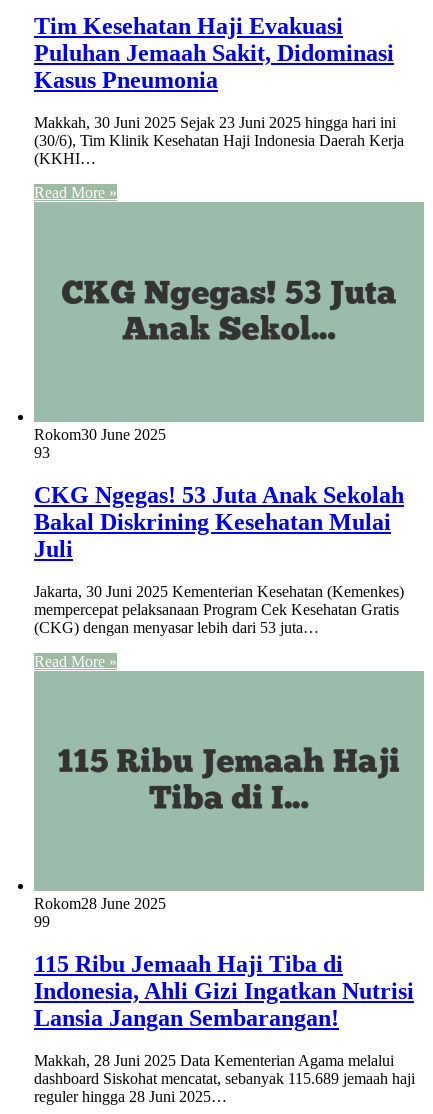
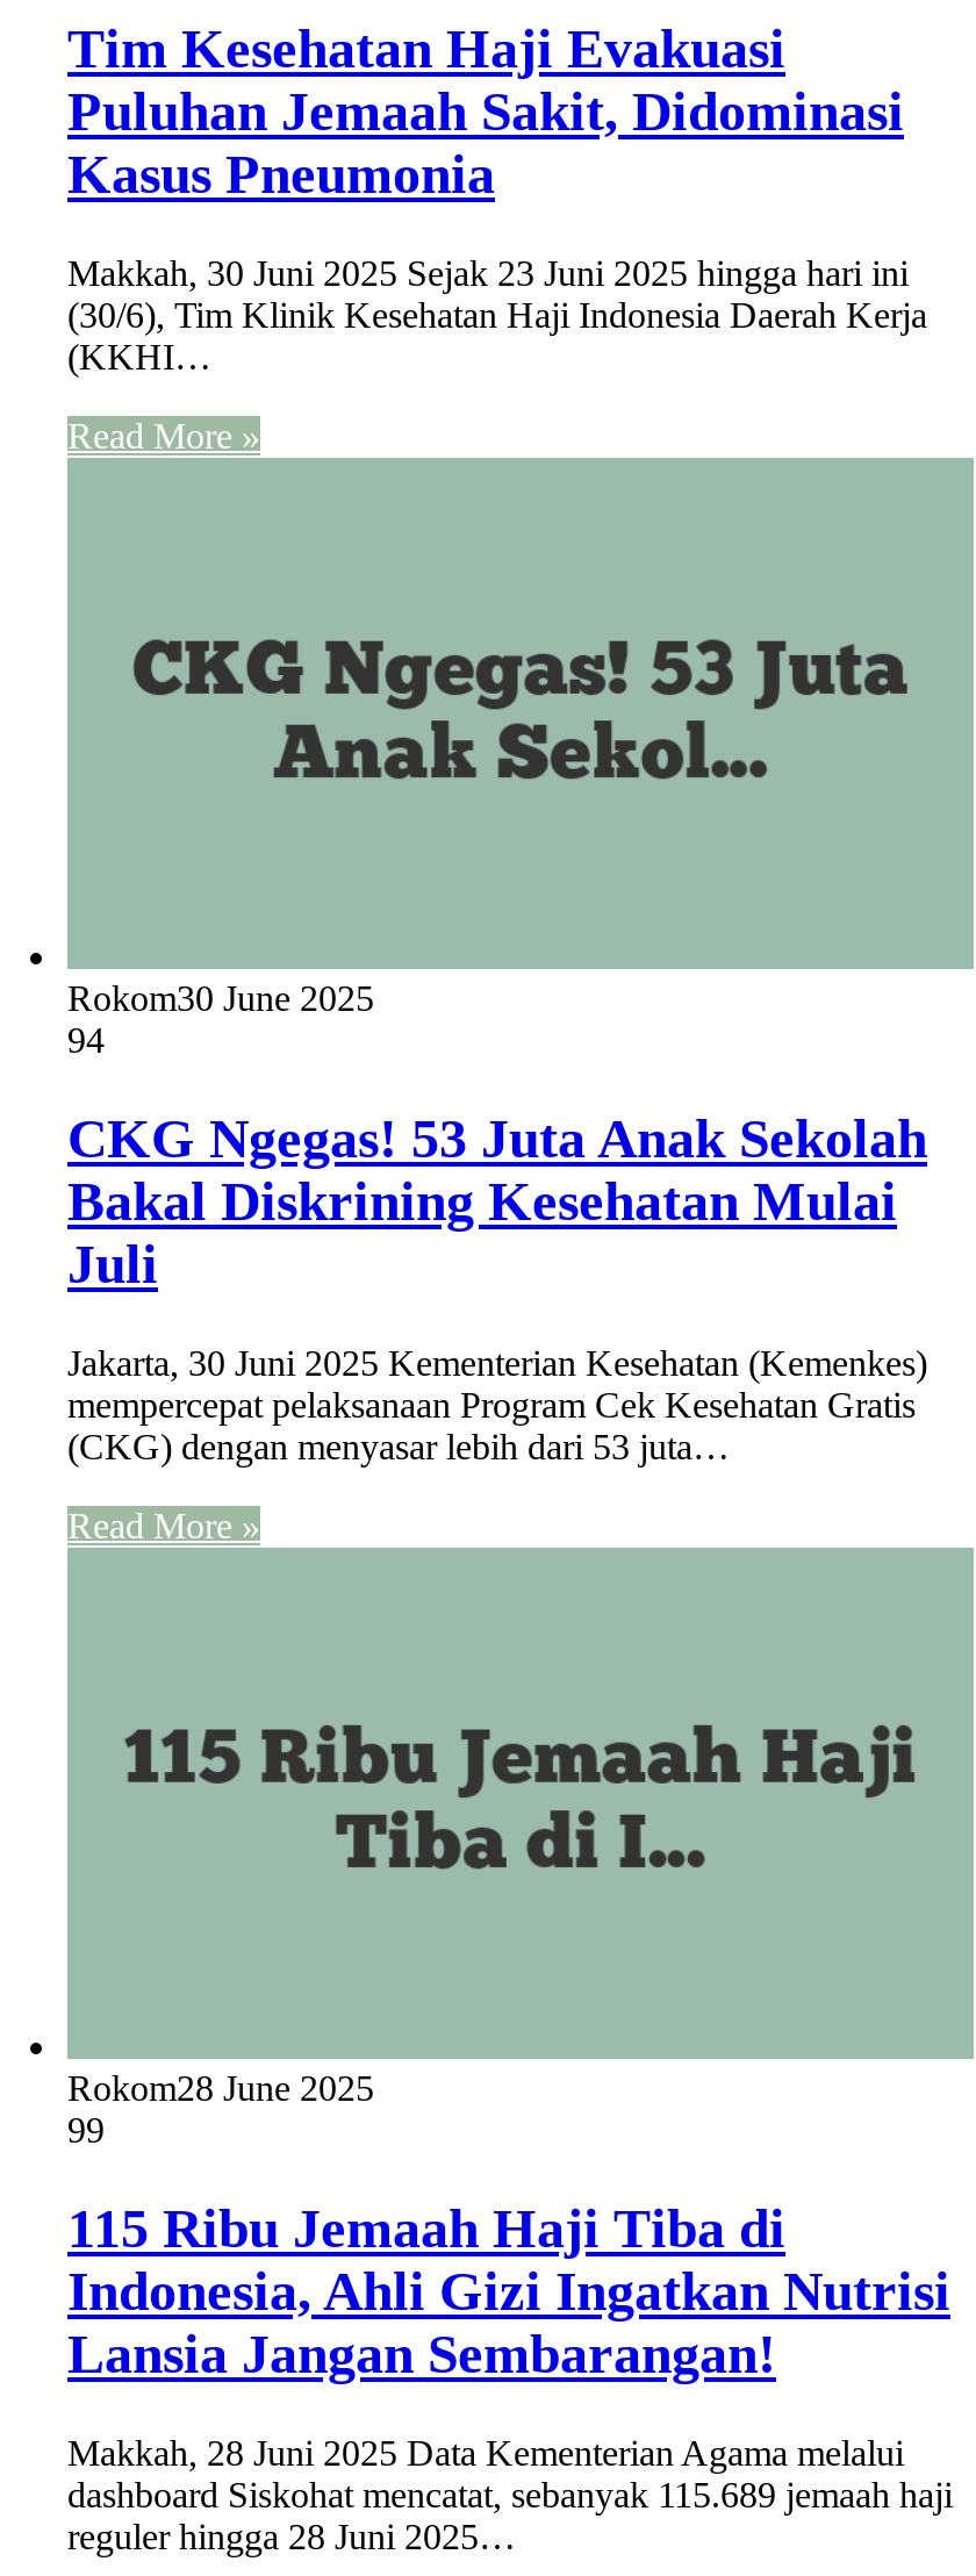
[34,444,50,461] 93 -> [67,1020,105,1060] 94

